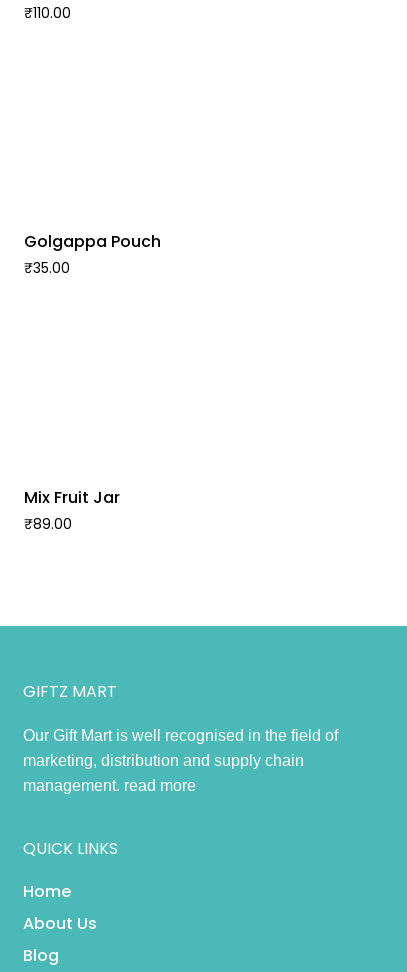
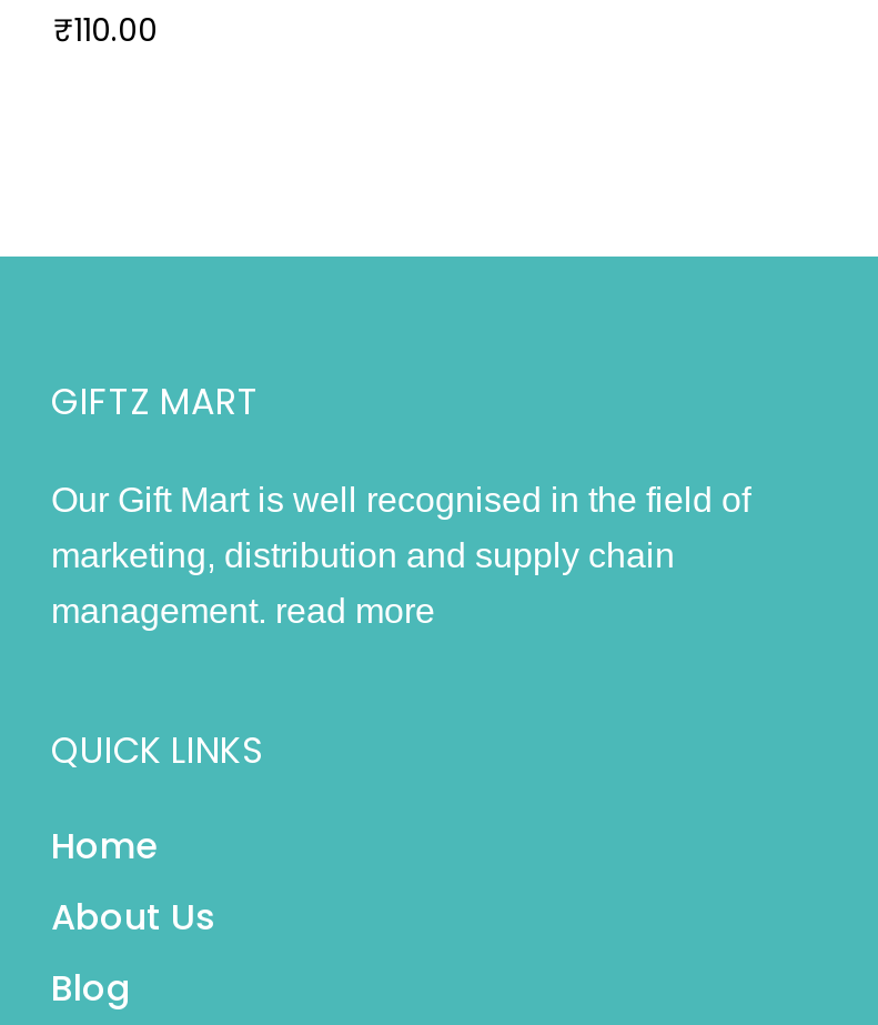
[24,230,161,278] Golgappa Pouch | ₹35.00 -> none
[24,486,120,534] Mix Fruit Jar | ₹89.00 -> none

